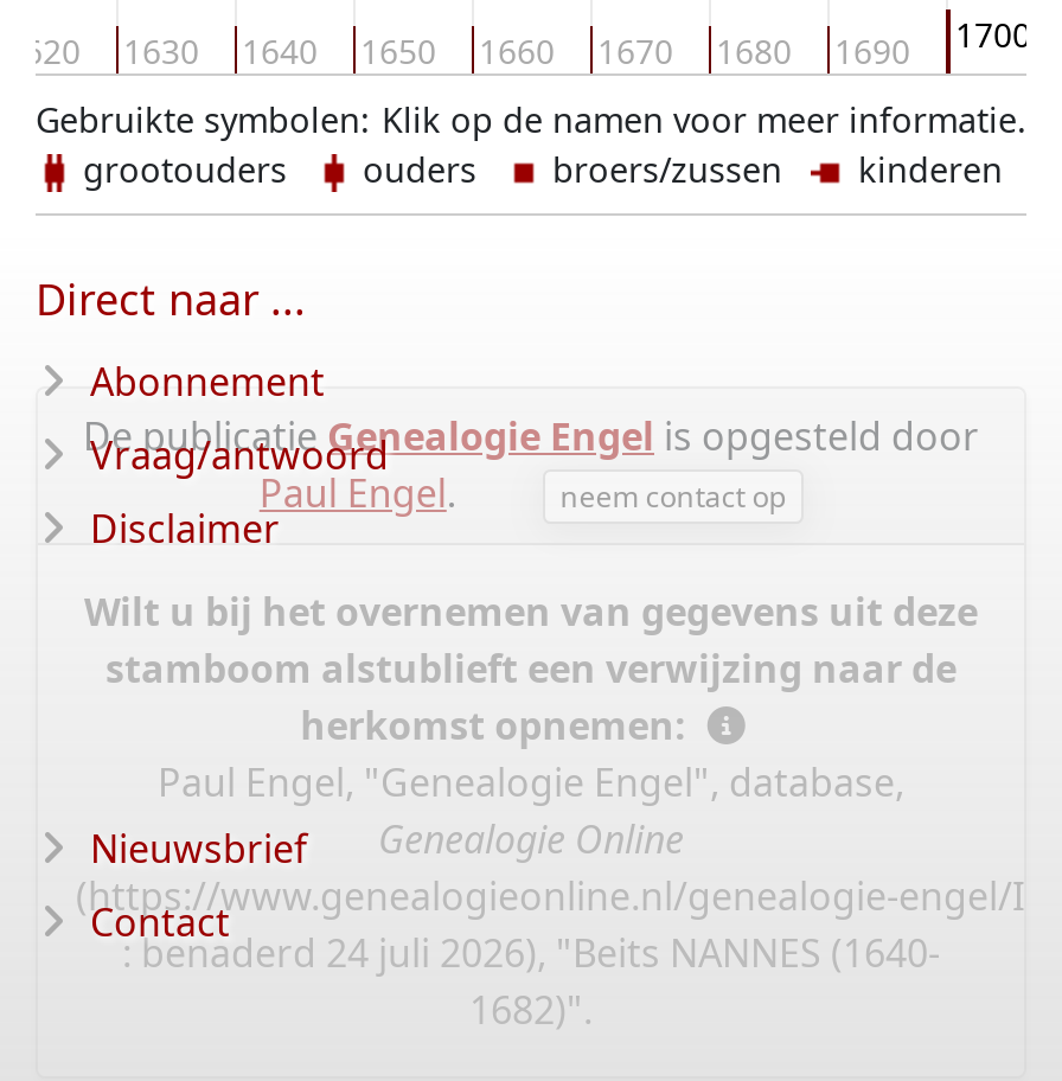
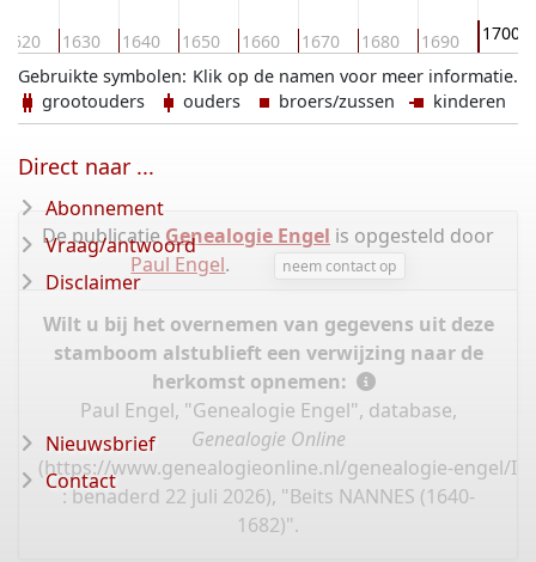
[122,928,940,980] : benaderd 24 juli 2026), "Beits NANNES (1640- -> [62,483,474,510] : benaderd 22 juli 2026), "Beits NANNES (1640-

